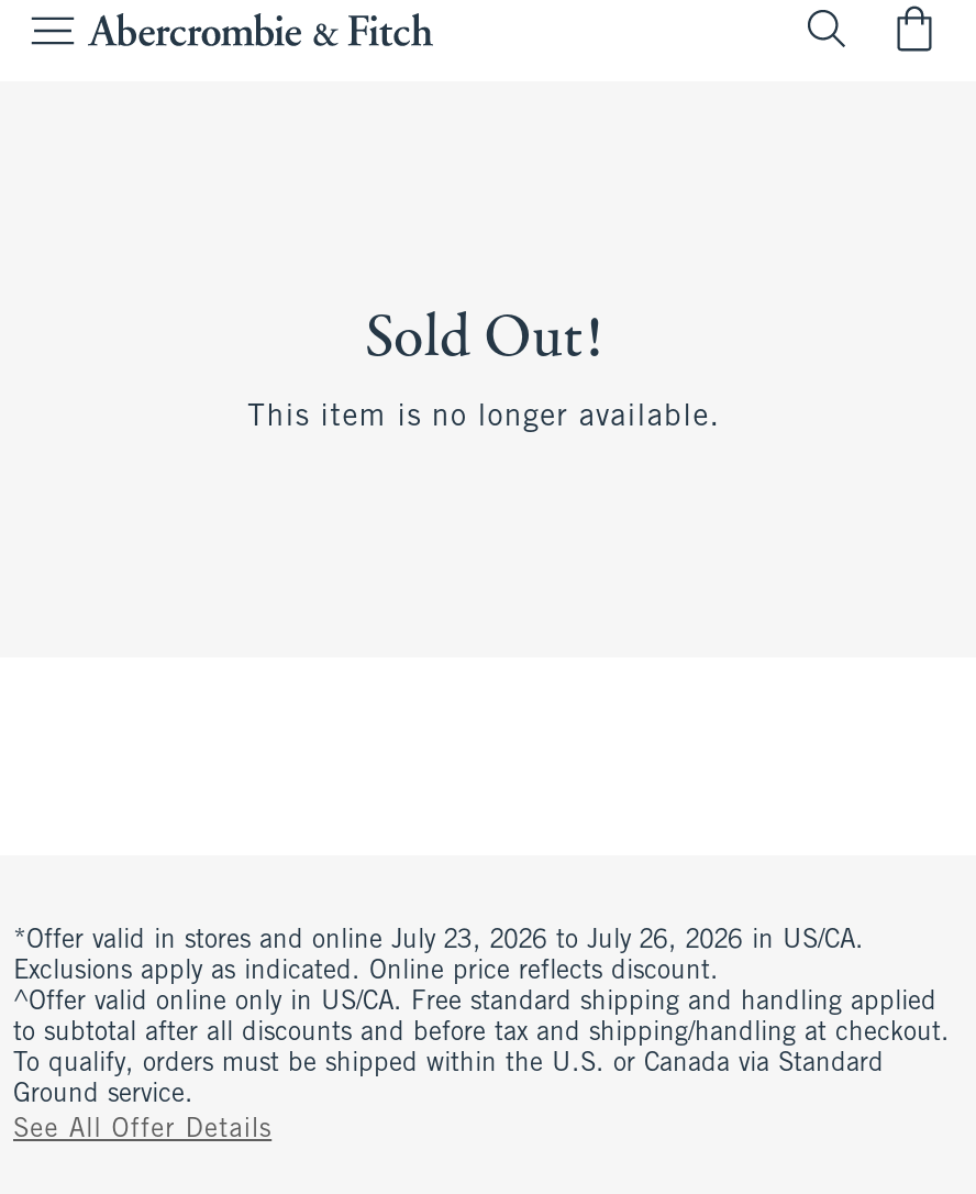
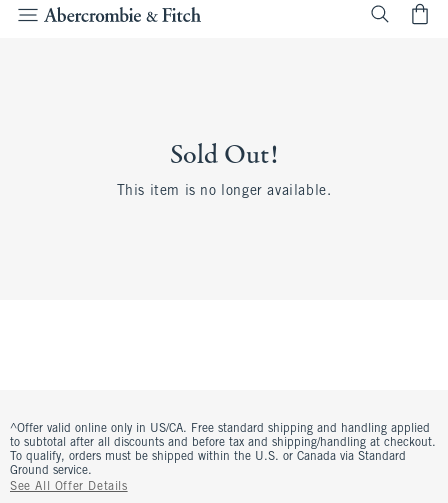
[13,928,864,985] *Offer valid in stores and online July 23, 2026 to July 26, 2026 in US/CA. | Exclusions apply as indicated. Online price reflects discount. -> none

